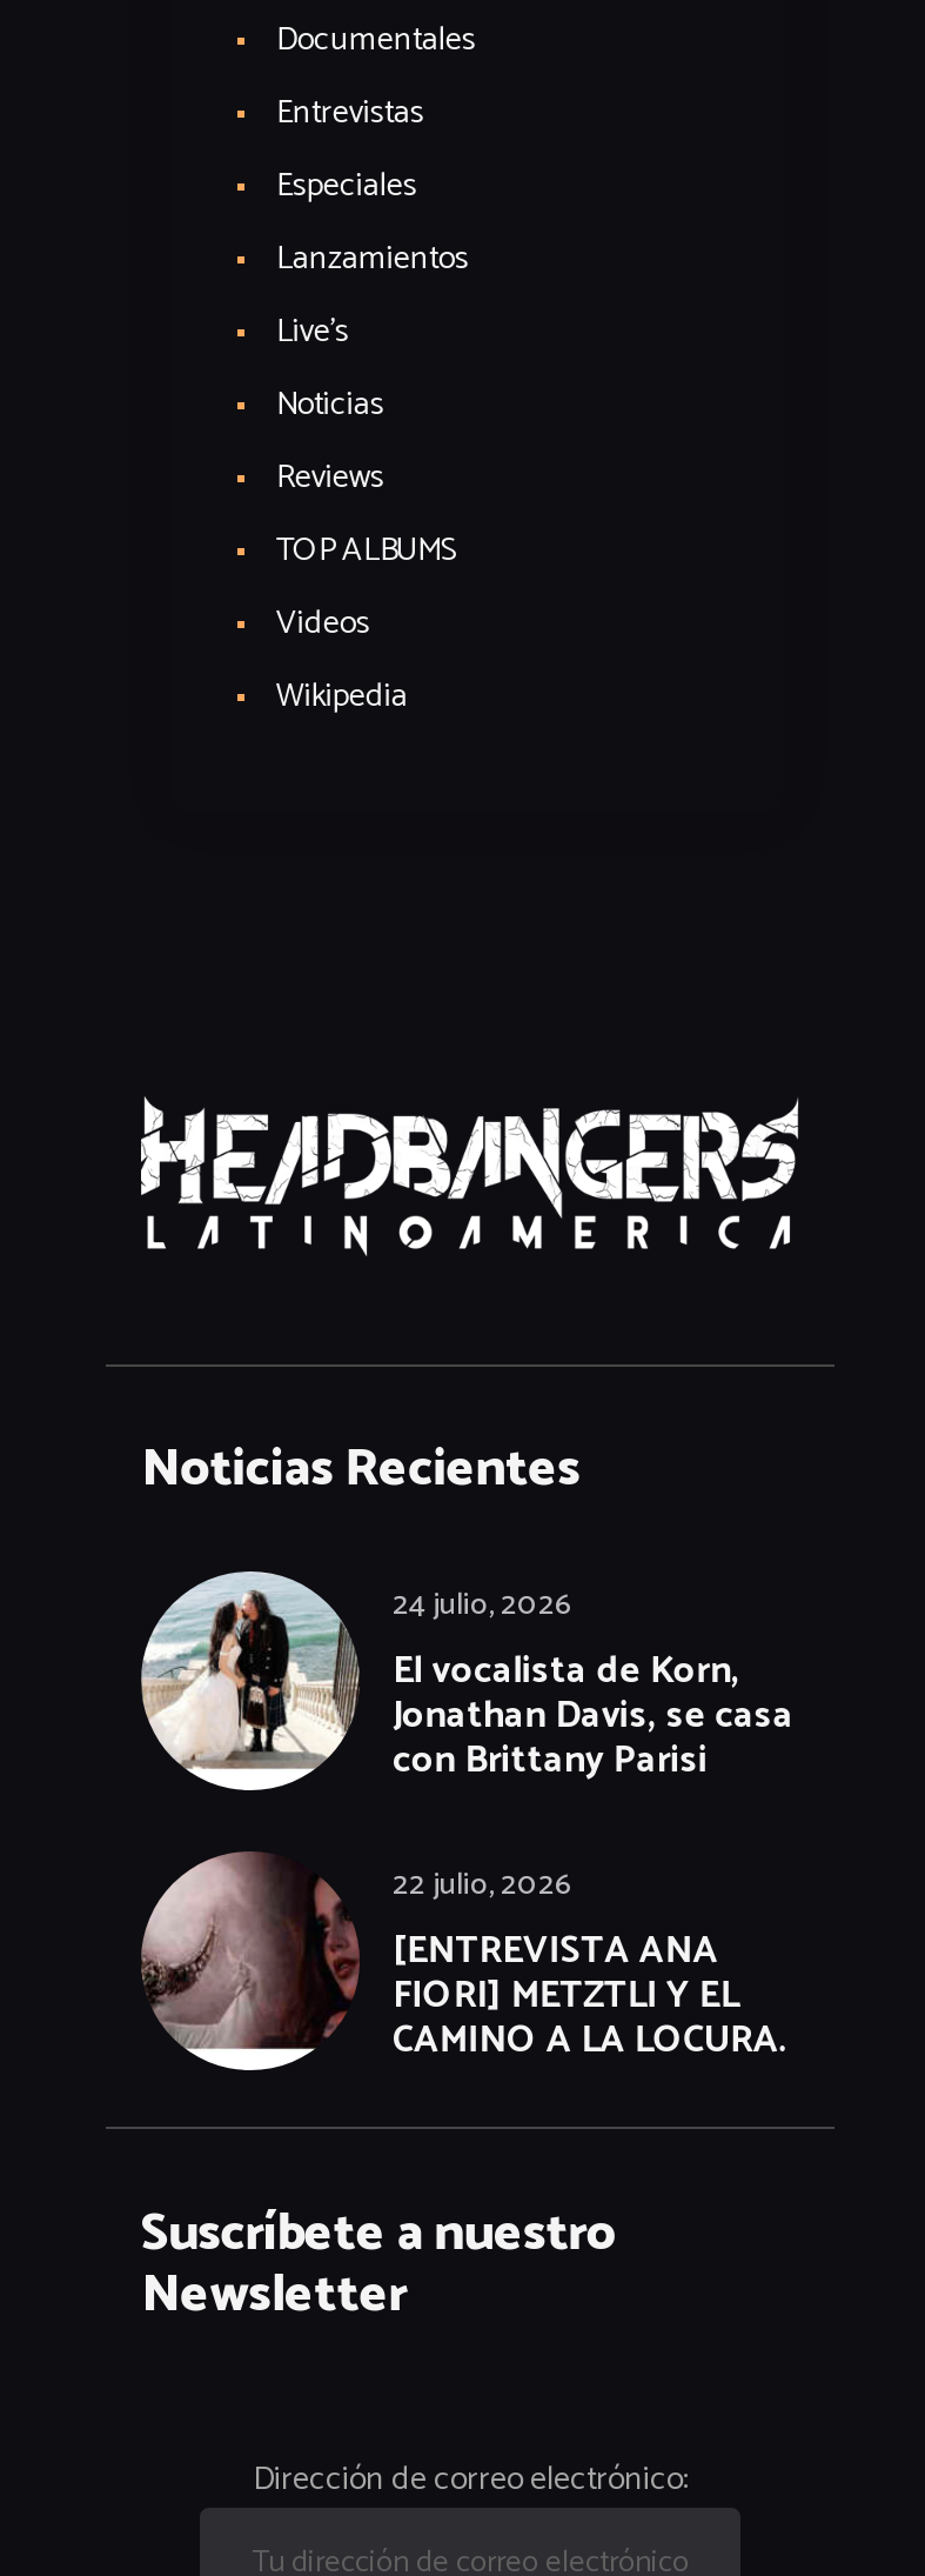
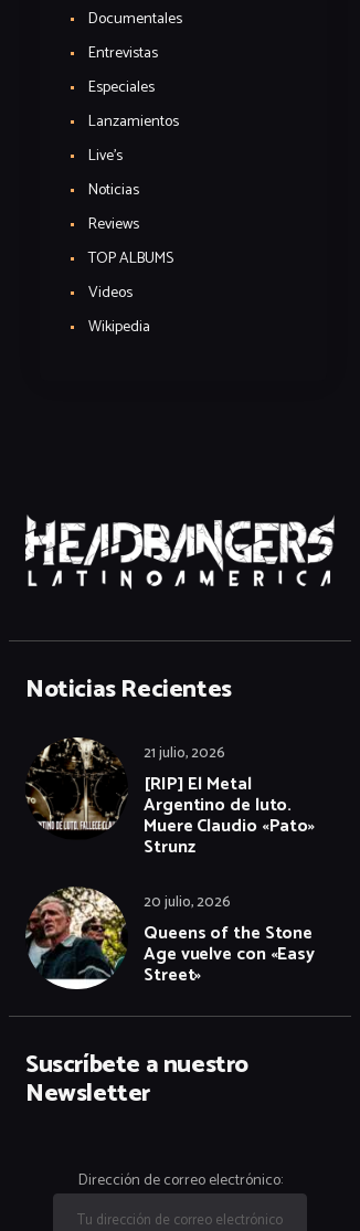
[139,1569,794,1793] [image] | 24 julio, 2026 | El vocalista de Korn, | Jonathan Davis, se casa | con Brittany Parisi -> [27,737,315,862] [image] | 21 julio, 2026 | [RIP] El Metal | Argentino de luto. | Muere Claudio «Pato» | Strunz
[141,1854,788,2073] [image] | 22 julio, 2026 | [ENTREVISTA ANA | FIORI] METZTLI Y EL | CAMINO A LA LOCURA. -> [27,888,315,990] [image] | 20 julio, 2026 | Queens of the Stone | Age vuelve con «Easy | Street»

